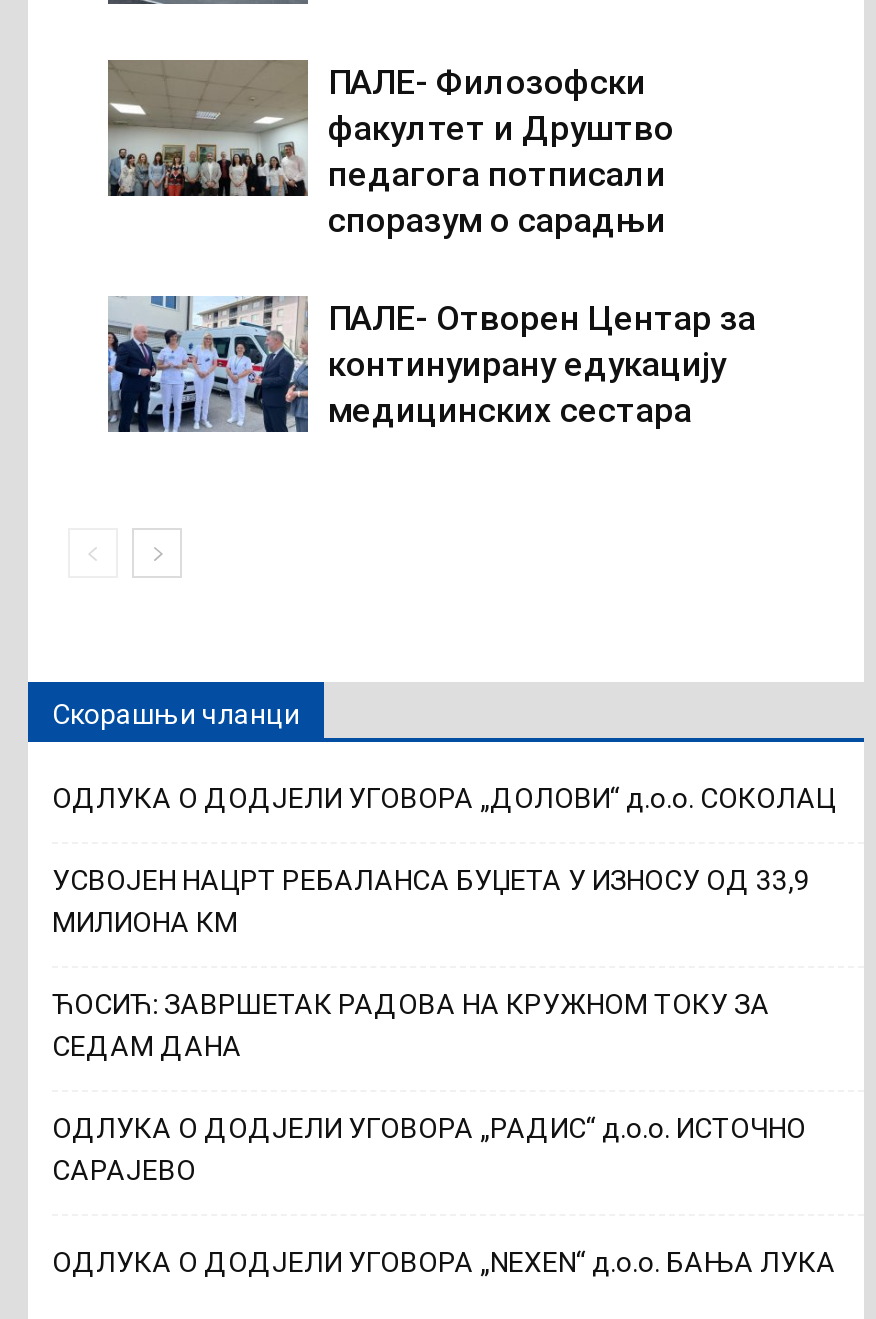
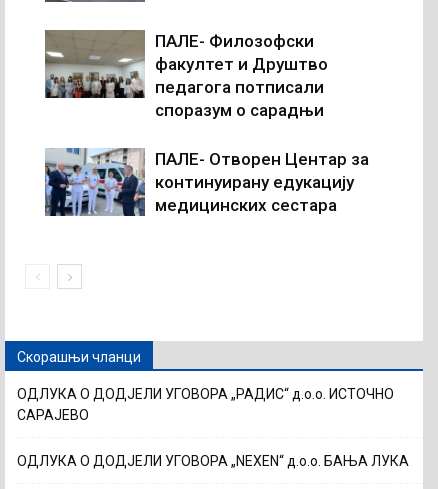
[52,781,836,1061] ОДЛУКА О ДОДЈЕЛИ УГОВОРА „ДОЛОВИ“ д.о.о. СОКОЛАЦ | УСВОЈЕН НАЦРТ РЕБАЛАНСА БУЏЕТА У ИЗНОСУ ОД 33,9 | МИЛИОНА КМ | ЋОСИЋ: ЗАВРШЕТАК РАДОВА НА КРУЖНОМ ТОКУ ЗА | СЕДАМ ДАНА -> none

